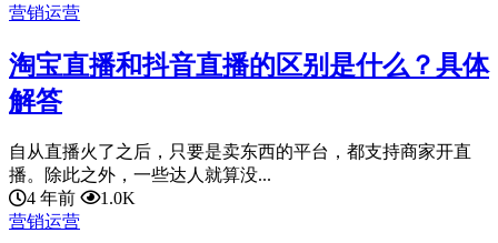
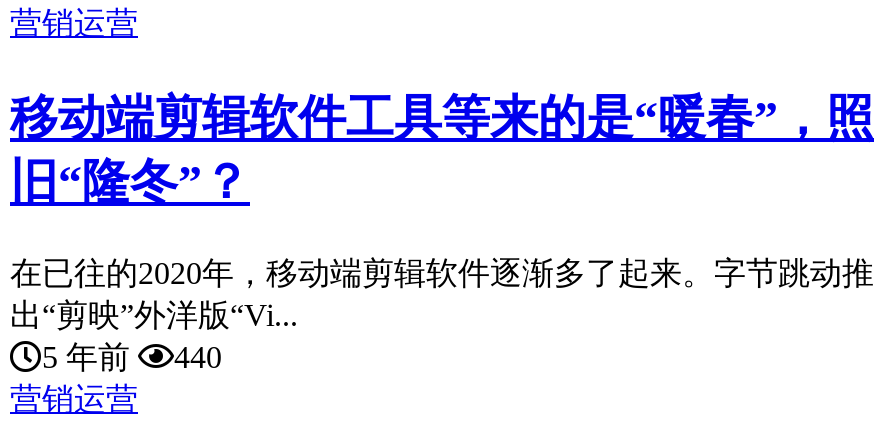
[9,51,489,115] 淘宝直播和抖音直播的区别是什么？具体 | 解答 -> [10,92,874,208] 移动端剪辑软件工具等来的是“暖春”，照 | 旧“隆冬”？
[9,142,471,207] 自从直播火了之后，只要是卖东西的平台，都支持商家开直 | 播。除此之外，一些达人就算没... | 4 年前 | 1.0K -> [10,256,874,374] 在已往的2020年，移动端剪辑软件逐渐多了起来。字节跳动推 | 出“剪映”外洋版“Vi... | 5 年前 | 440

